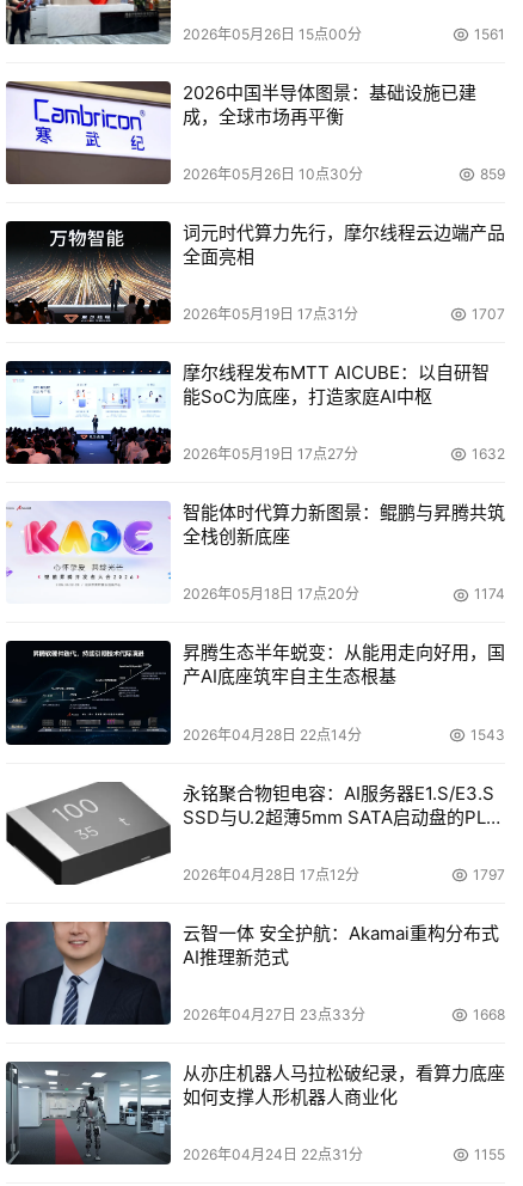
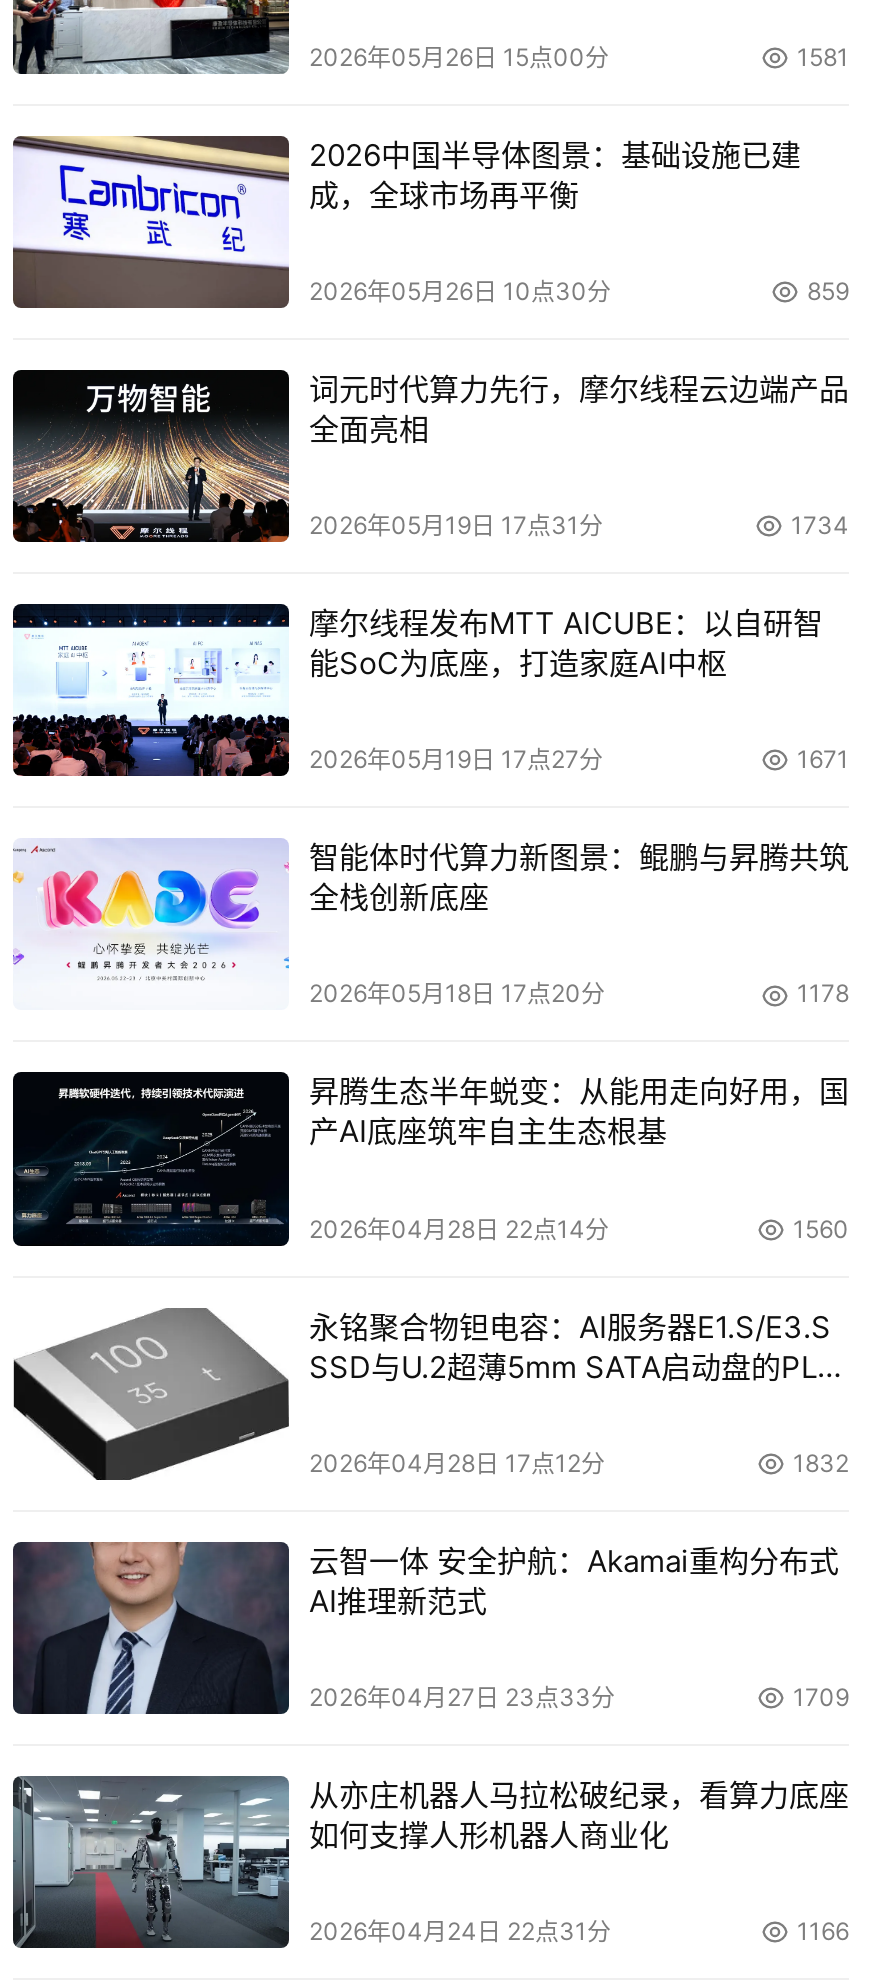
[474,25,505,43] 1561 -> [797,41,849,71] 1581
[472,305,505,323] 1707 -> [791,510,849,540] 1734
[472,445,505,463] 1632 -> [797,744,849,774] 1671
[474,585,505,603] 1174 -> [797,979,849,1009] 1178
[470,725,505,743] 1543 -> [793,1213,849,1243] 1560
[473,865,505,883] 1797 -> [793,1448,849,1478] 1832
[473,1005,505,1023] 1668 -> [793,1682,849,1712] 1709
[474,1146,505,1164] 1155 -> [797,1916,849,1946] 1166

